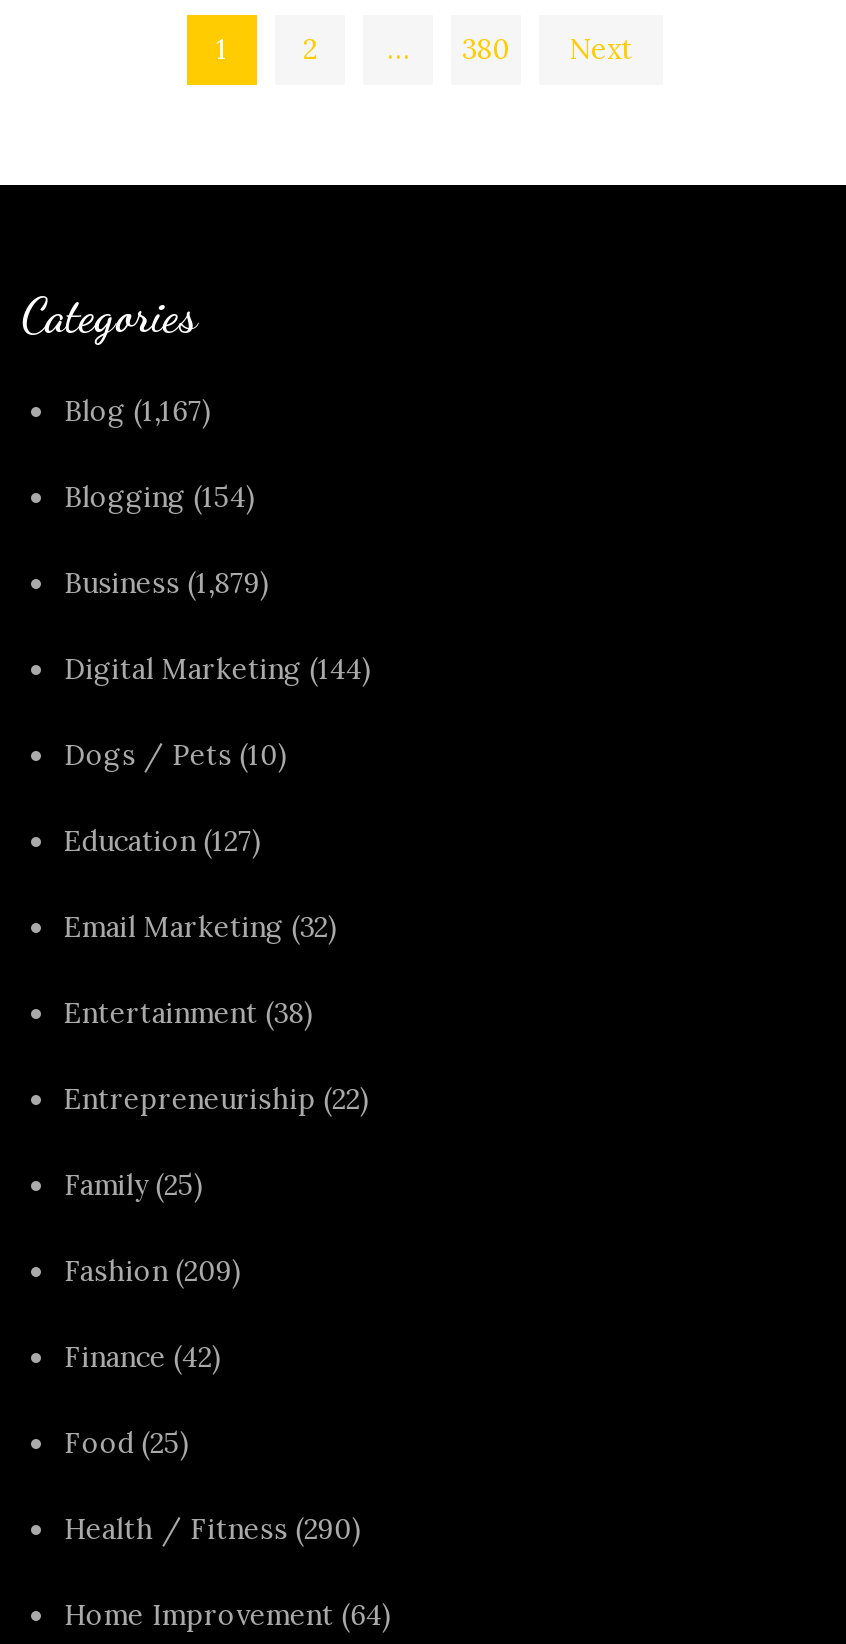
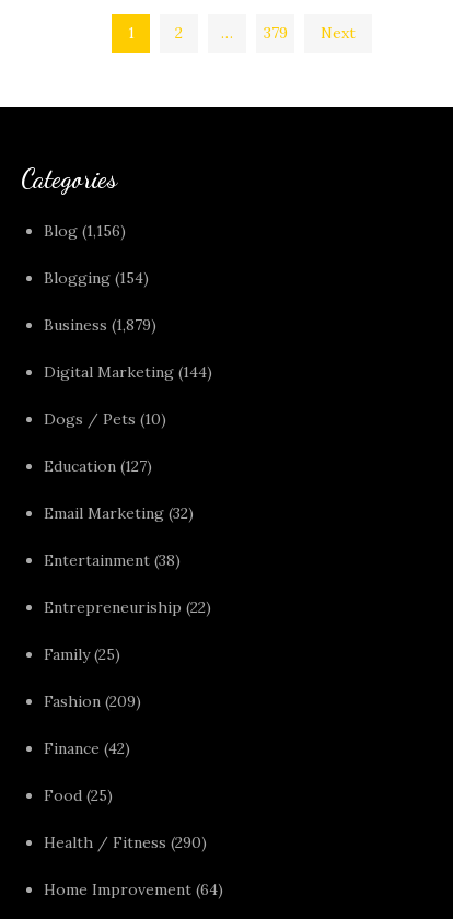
[462,31,510,67] 380 -> [263,23,287,43] 379
[64,393,212,429] Blog (1,167) -> [44,221,126,241] Blog (1,156)

